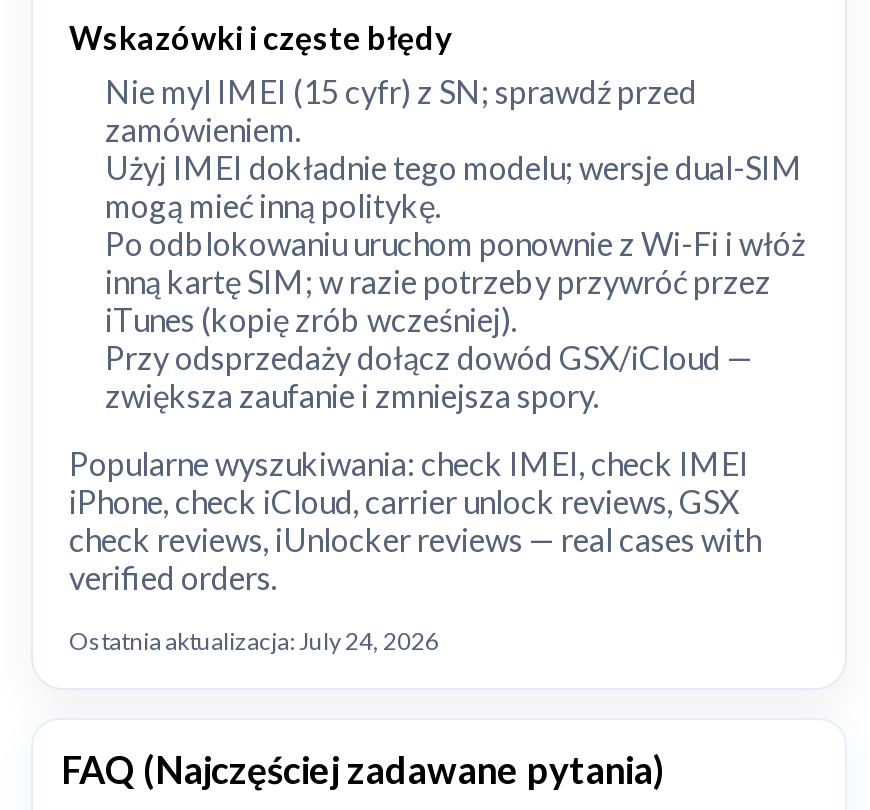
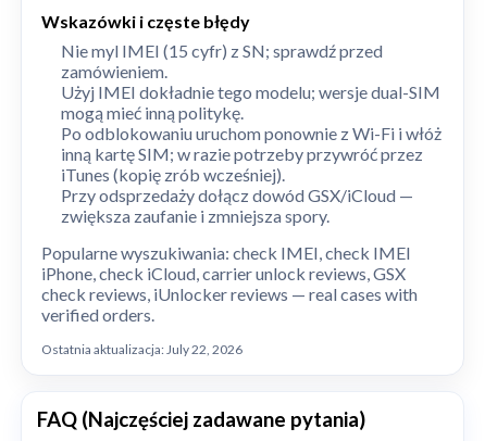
[69,626,439,656] Ostatnia aktualizacja:July 24, 2026 -> [41,341,242,357] Ostatnia aktualizacja:July 22, 2026

